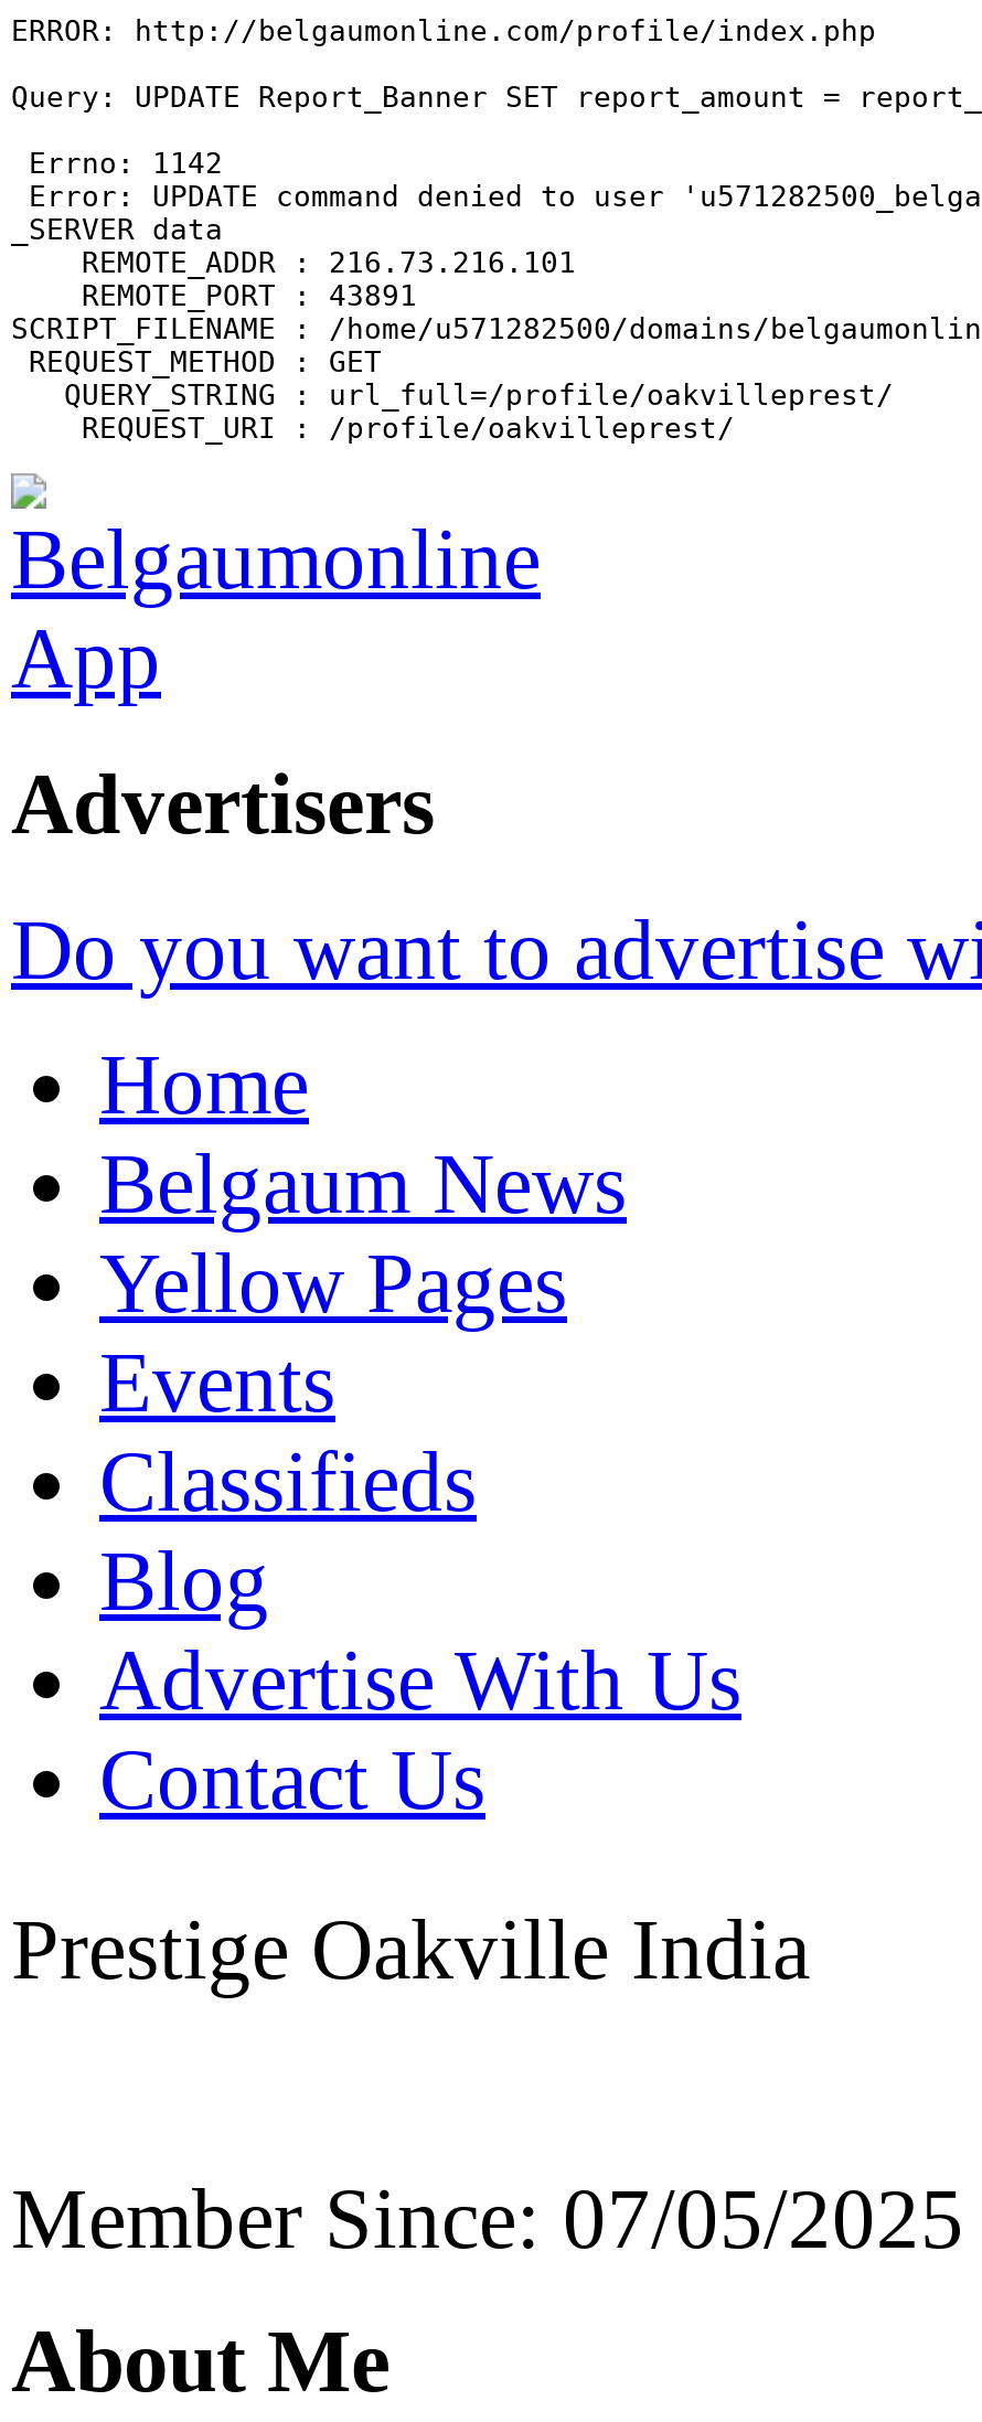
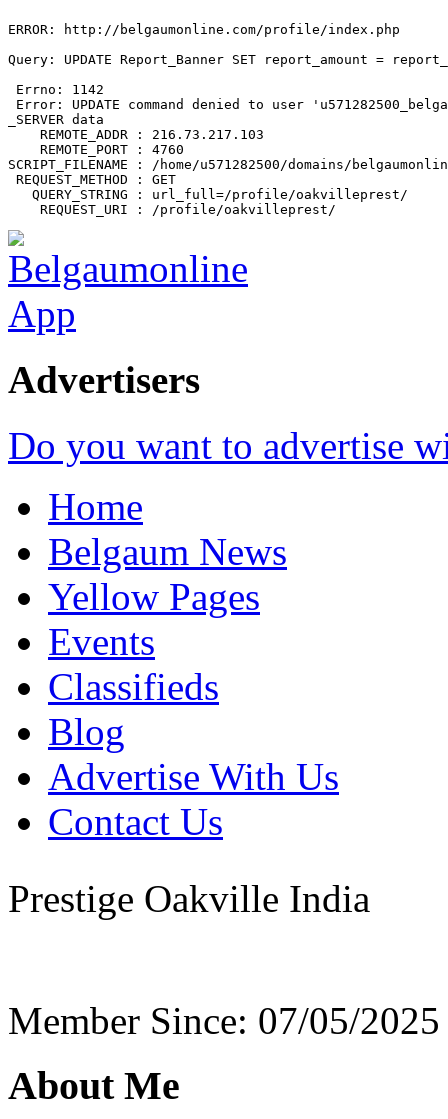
[11,246,576,279] REMOTE_ADDR : 216.73.216.101 -> [8,127,264,142] REMOTE_ADDR : 216.73.217.103
[11,279,417,312] REMOTE_PORT : 43891 -> [8,142,184,157] REMOTE_PORT : 4760

